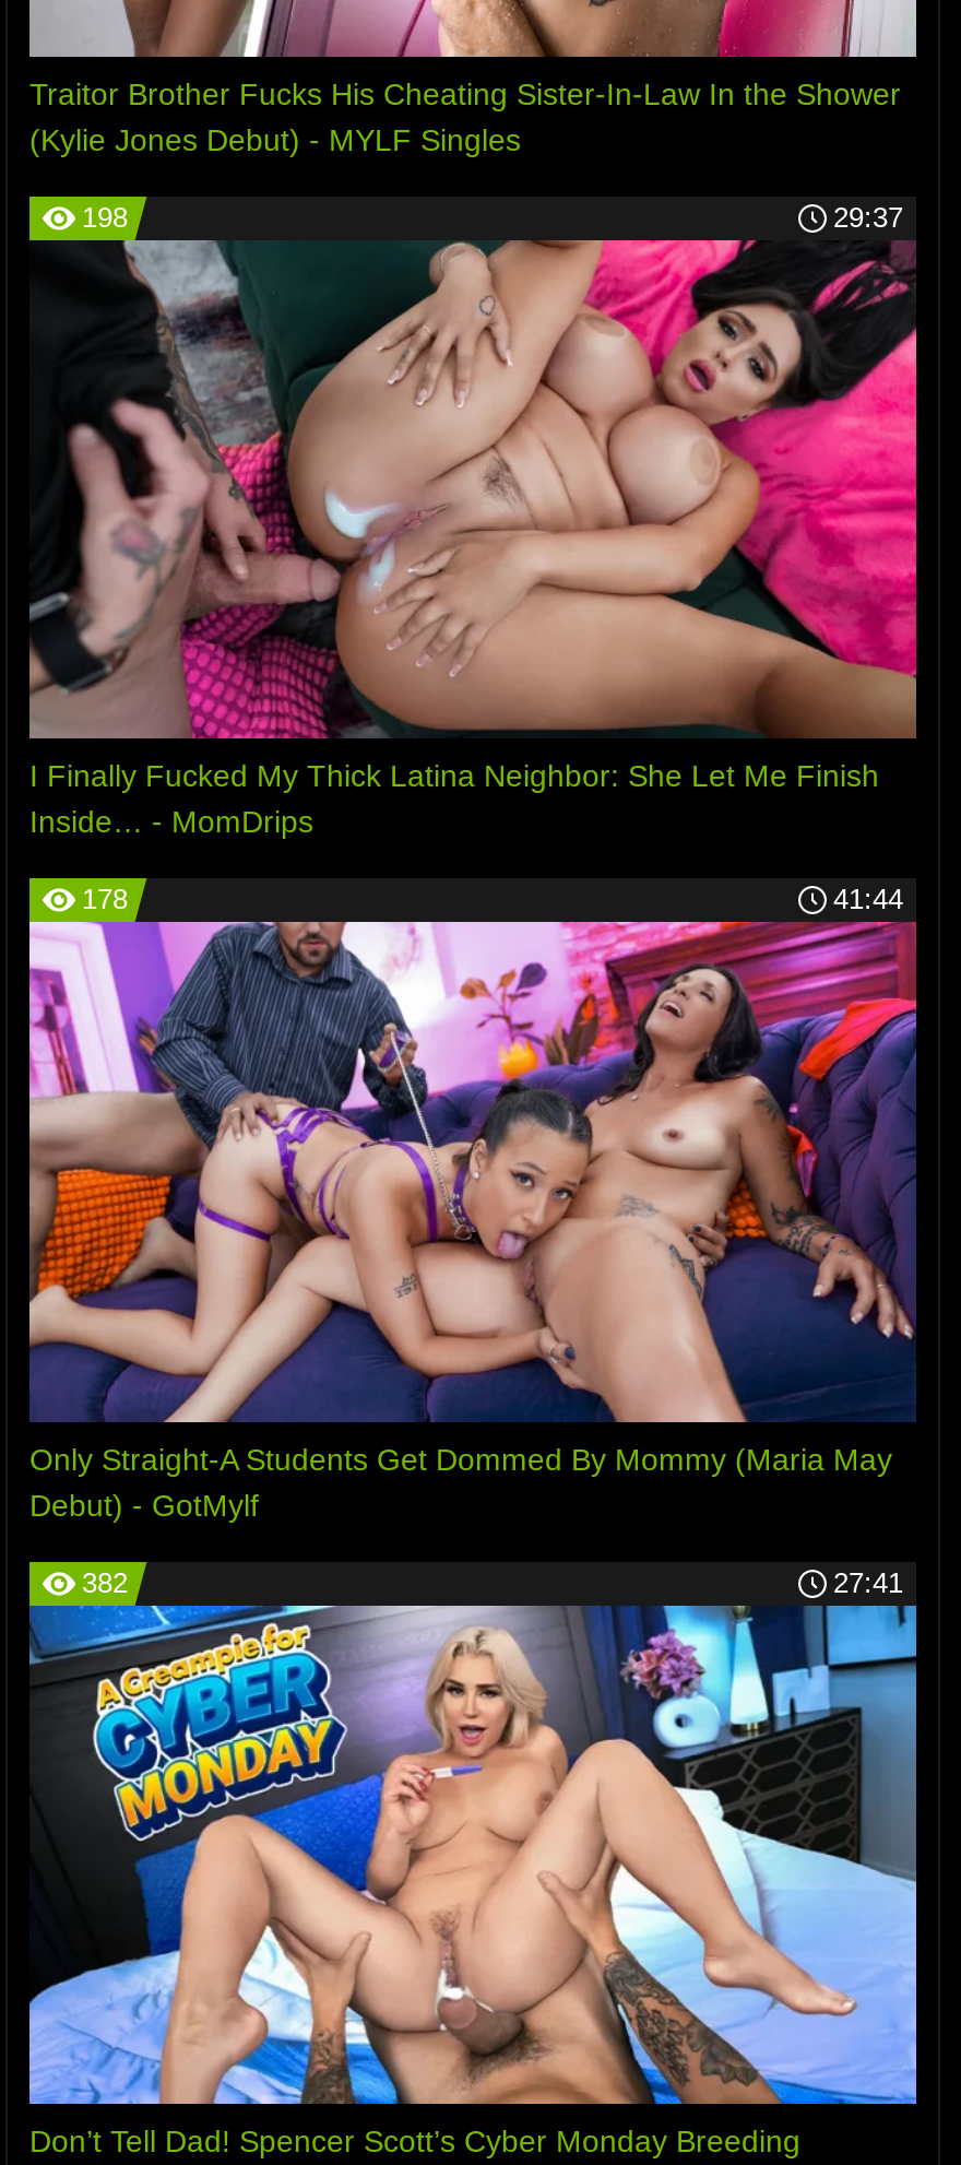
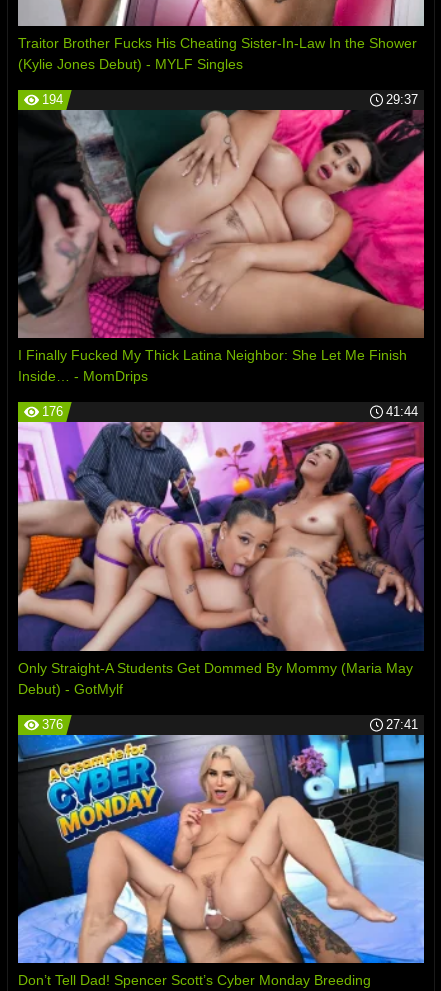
[82,201,128,234] 198 -> [42,92,63,107] 194
[82,883,128,916] 178 -> [42,404,63,419] 176
[82,1566,128,1599] 382 -> [42,717,63,732] 376

